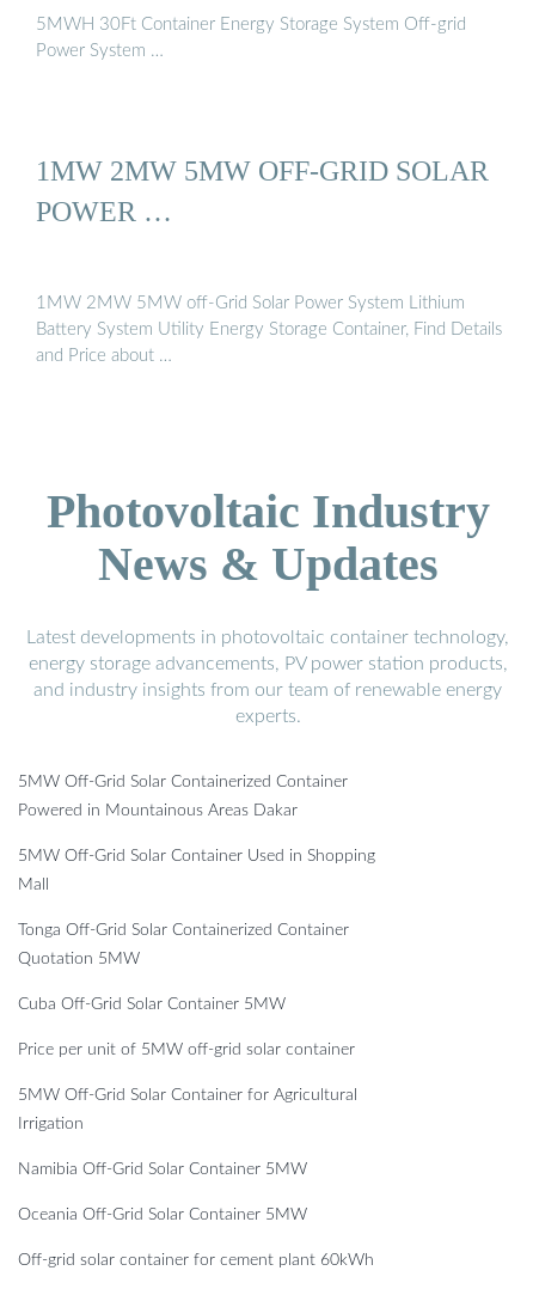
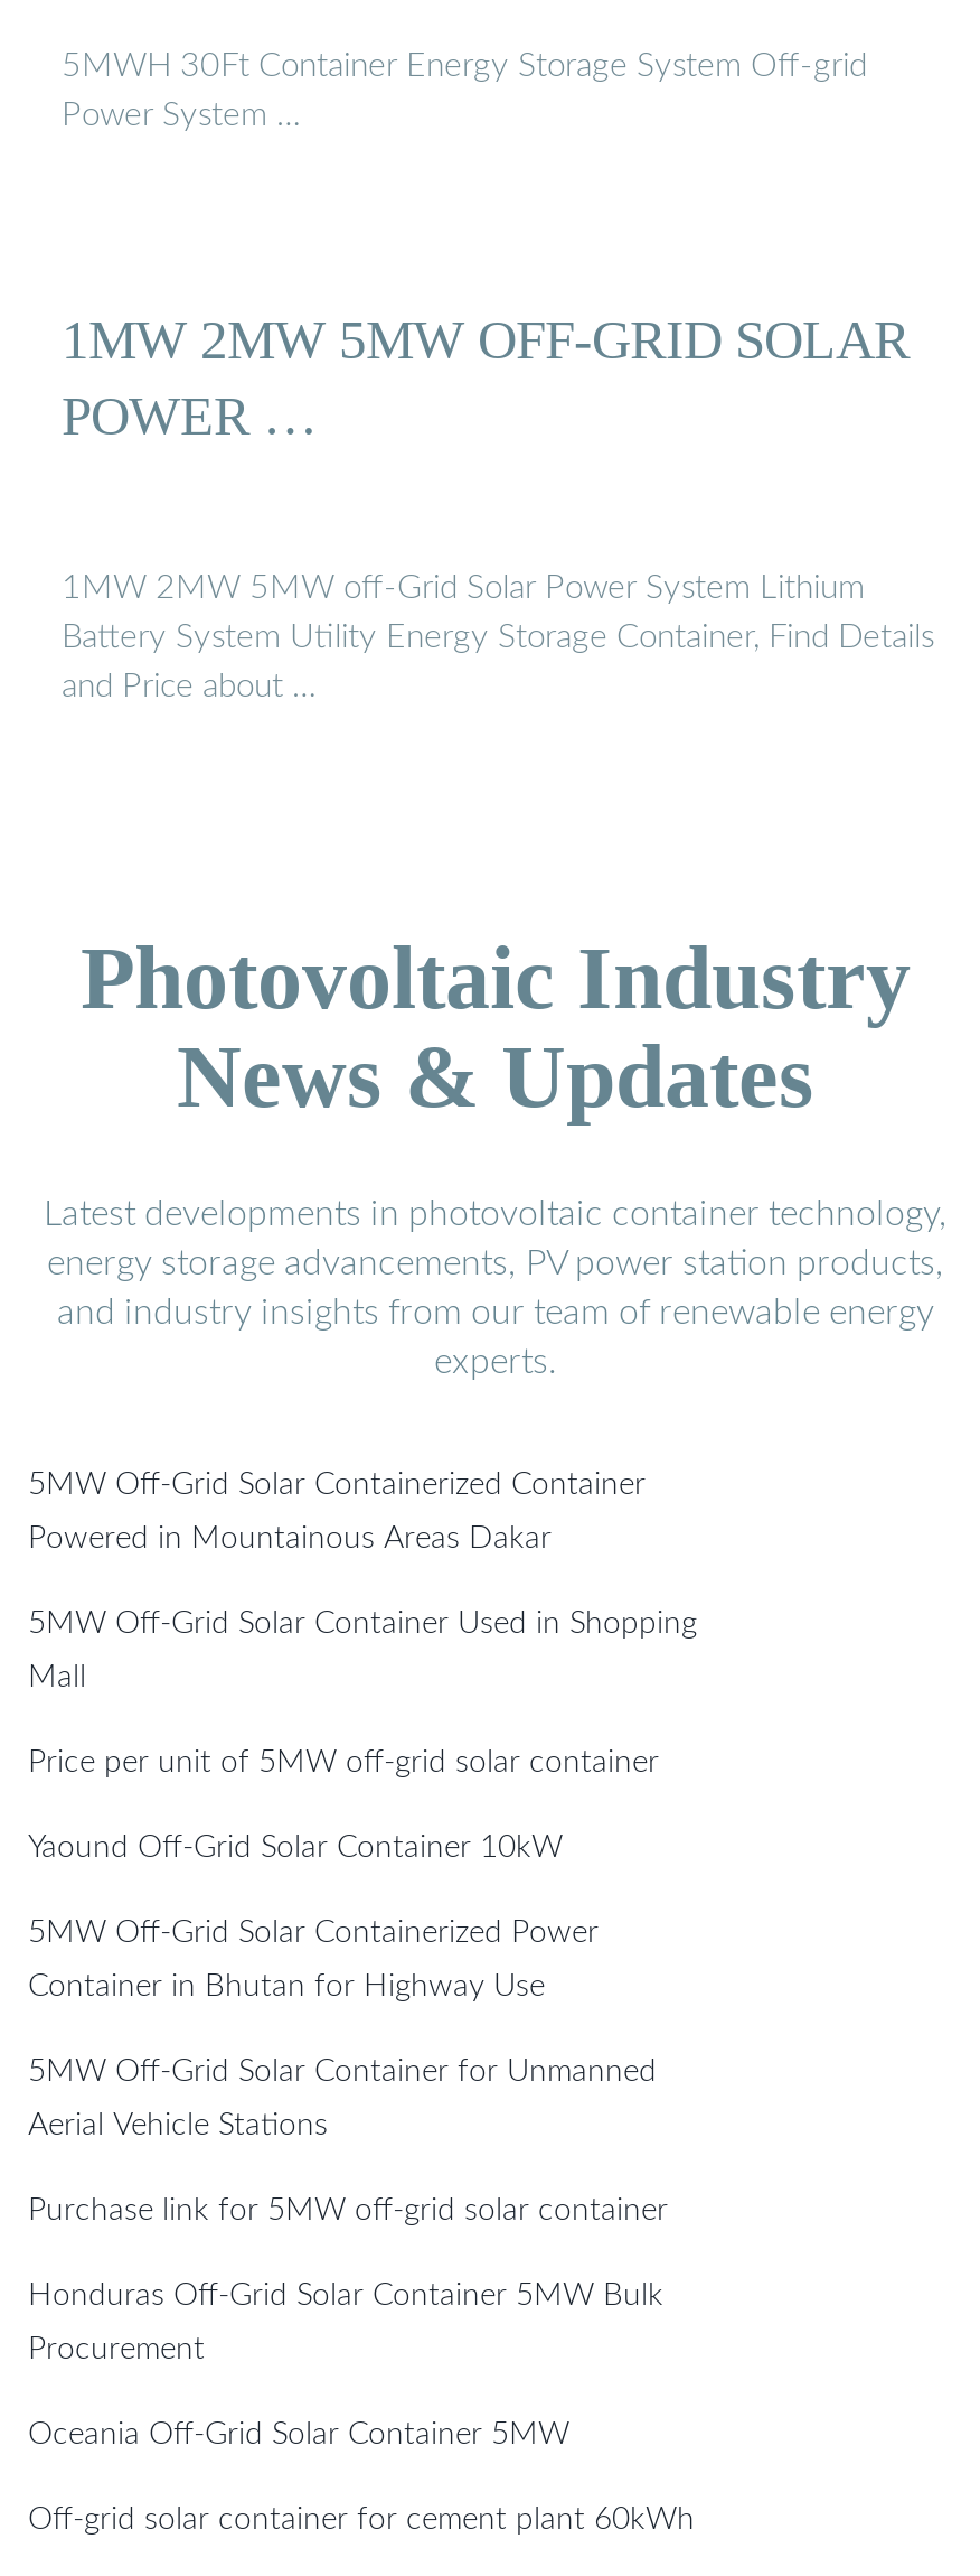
[18,922,349,1013] Tonga Off-Grid Solar Containerized Container | Quotation 5MW | Cuba Off-Grid Solar Container 5MW -> none
moved [18,1041,355,1058] -> [28,1747,659,1779]: Price per unit of 5MW off-grid solar container
[18,1087,357,1178] 5MW Off-Grid Solar Container for Agricultural | Irrigation | Namibia Off-Grid Solar Container 5MW -> [28,1832,668,2365] Yaound Off-Grid Solar Container 10kW | 5MW Off-Grid Solar Containerized Power | Container in Bhutan for Highway Use | 5MW Off-Grid Solar Container for Unmanned | Aerial Vehicle Stations | Purchase link for 5MW off-grid solar container | Honduras Off-Grid Solar Container 5MW Bulk | Procurement

